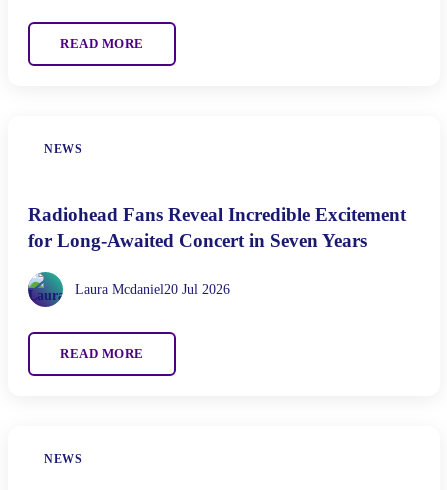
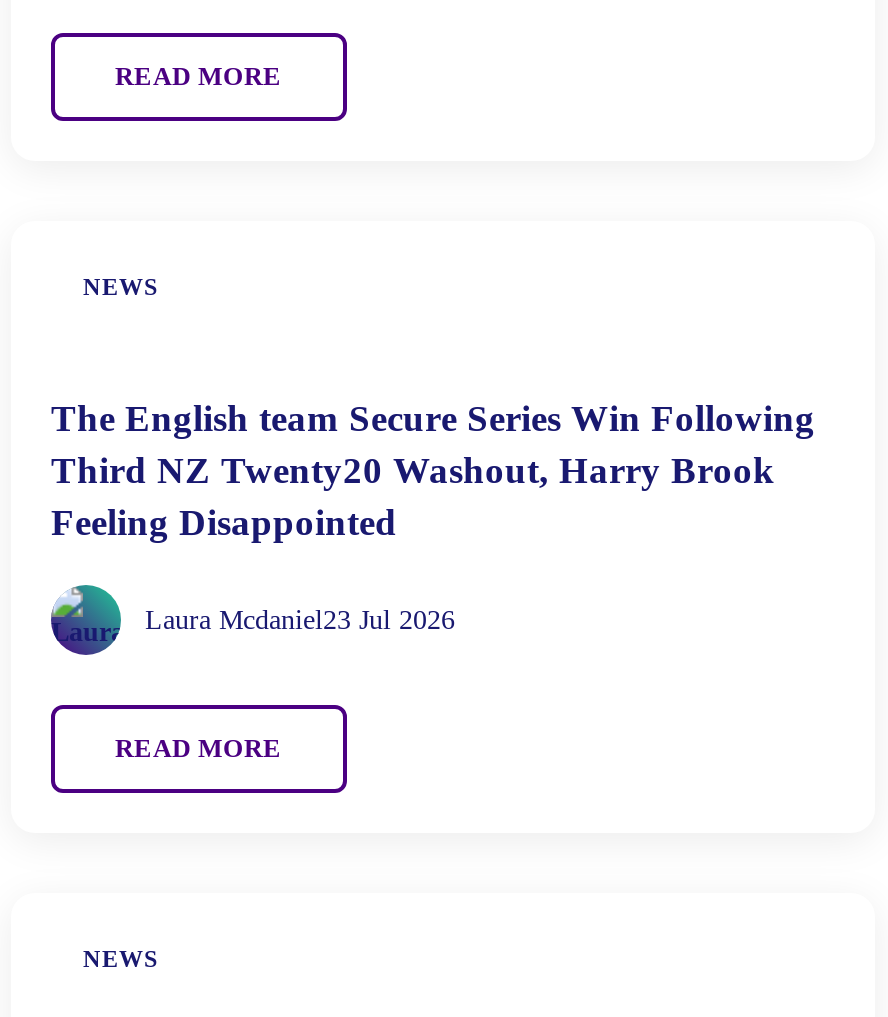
[28,204,406,251] Radiohead Fans Reveal Incredible Excitement | for Long-Awaited Concert in Seven Years -> [51,396,815,542] The English team Secure Series Win Following | Third NZ Twenty20 Washout, Harry Brook | Feeling Disappointed
[75,282,230,297] Laura Mcdaniel20 Jul 2026 -> [145,605,455,635] Laura Mcdaniel23 Jul 2026

